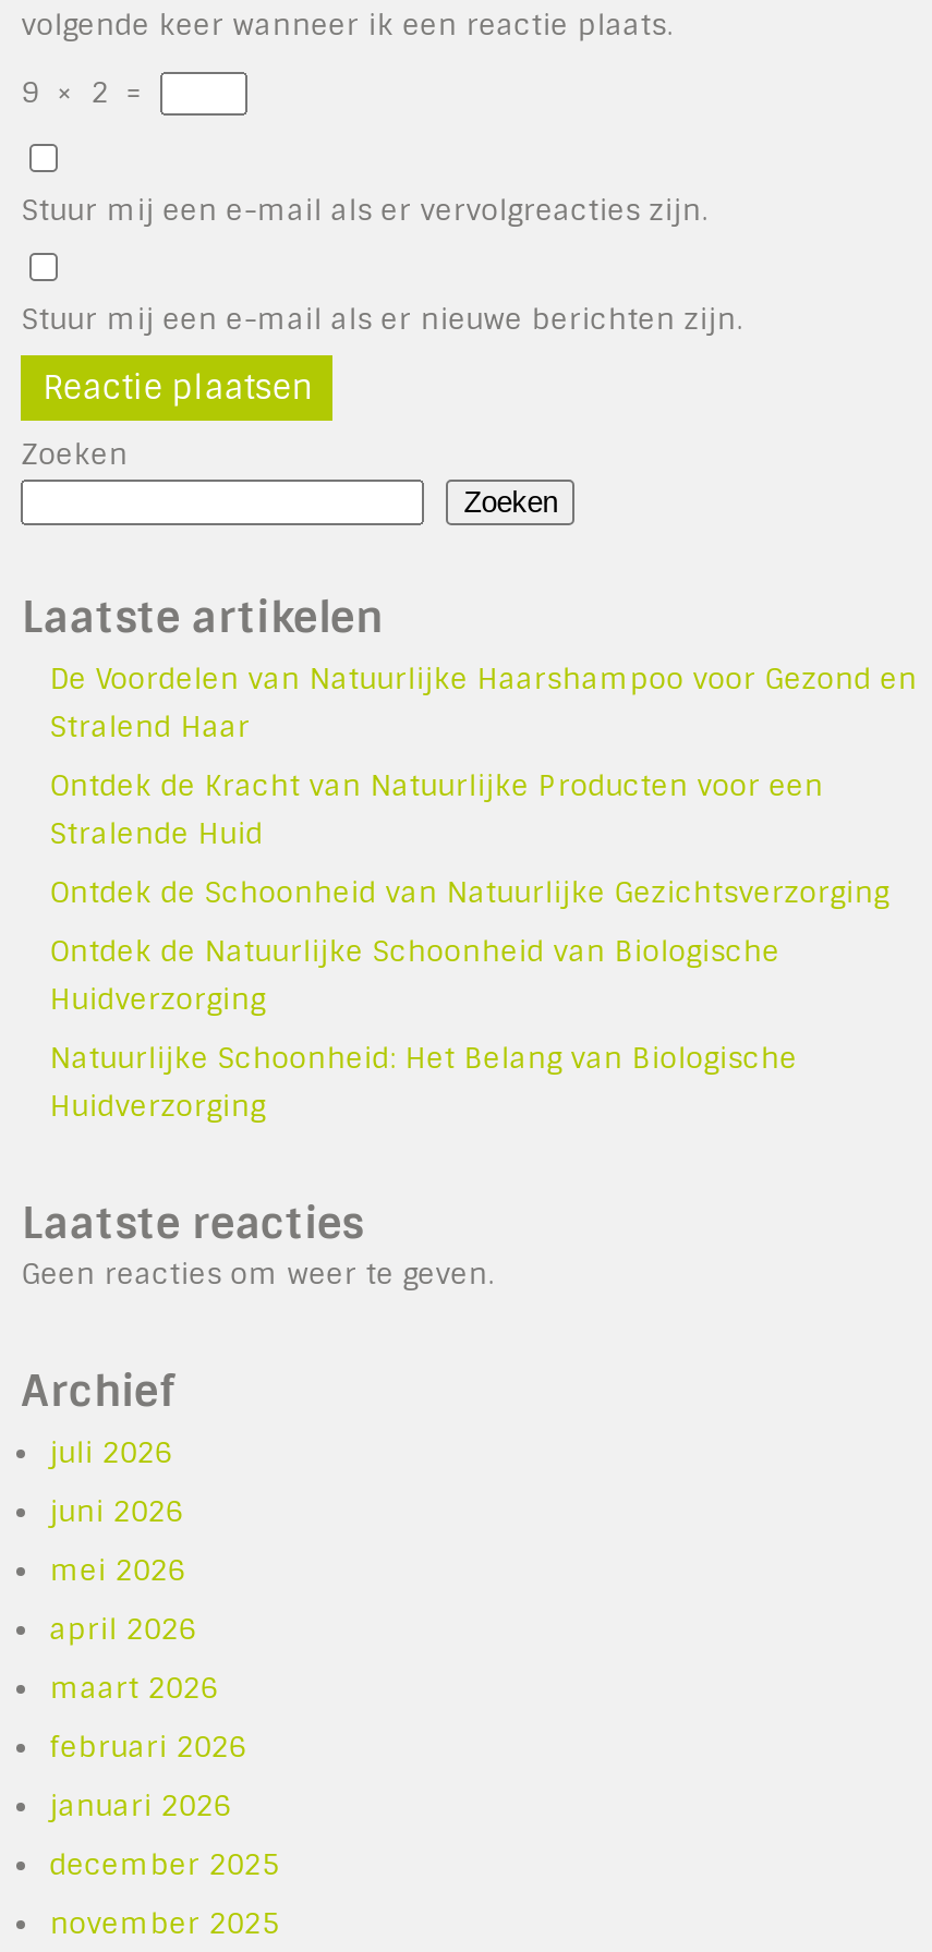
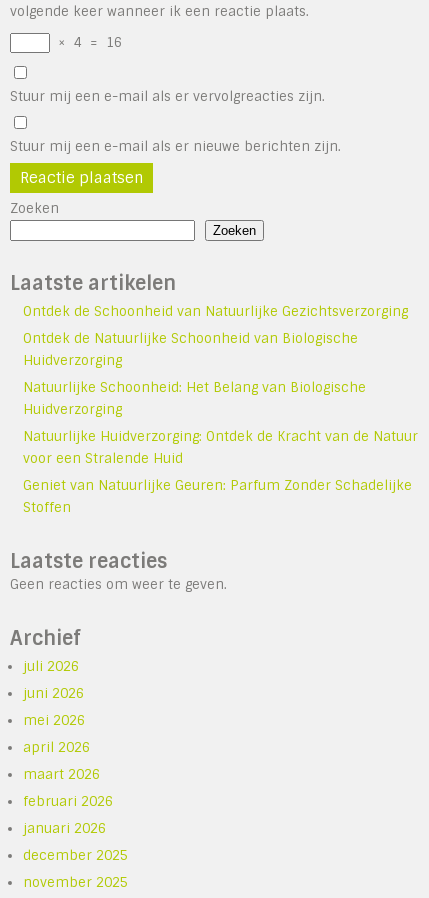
[21,74,152,111] 9 × 2 = -> [54,34,122,51] × 4 = 16
[49,660,917,852] De Voordelen van Natuurlijke Haarshampoo voor Gezond en | Stralend Haar | Ontdek de Kracht van Natuurlijke Producten voor een | Stralende Huid -> none
moved [49,874,889,1125] -> [23,303,408,418]: Ontdek de Schoonheid van Natuurlijke Gezichtsverzorging | Ontdek de Natuurlijke Schoonheid van Biologische | Huidverzorging | Natuurlijke Schoonheid: Het Belang van Biologische | Huidverzorging
none -> [23,428,418,516] Natuurlijke Huidverzorging: Ontdek de Kracht van de Natuur | voor een Stralende Huid | Geniet van Natuurlijke Geuren: Parfum Zonder Schadelijke | Stoffen

